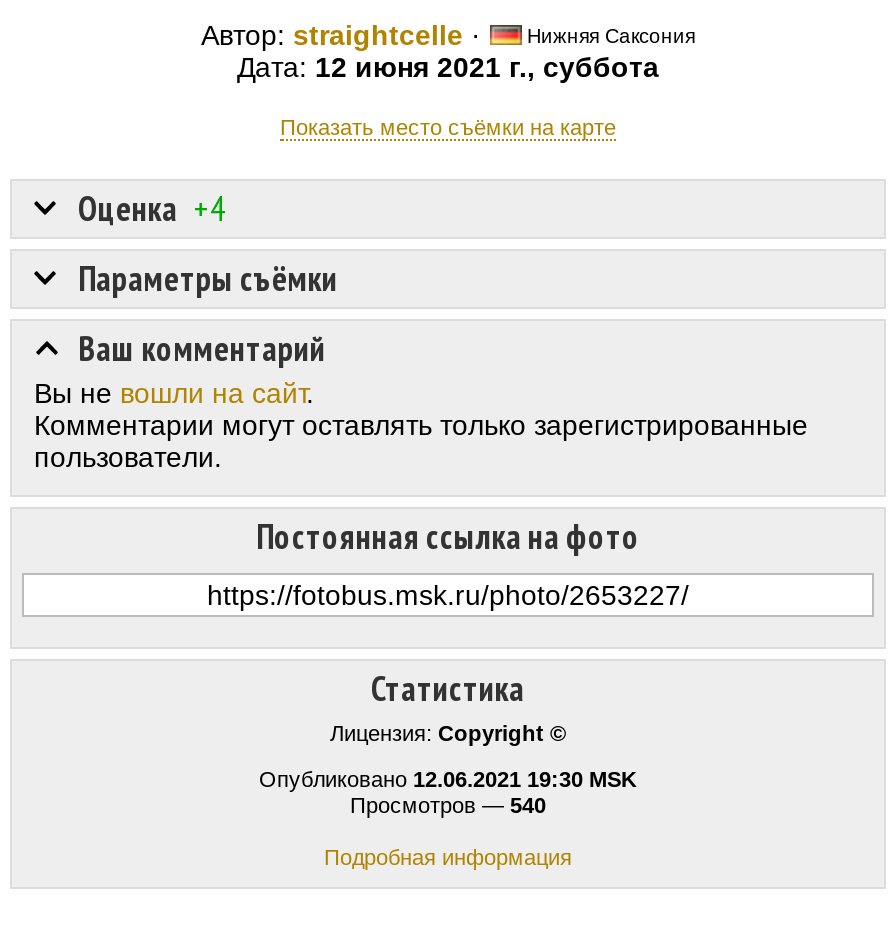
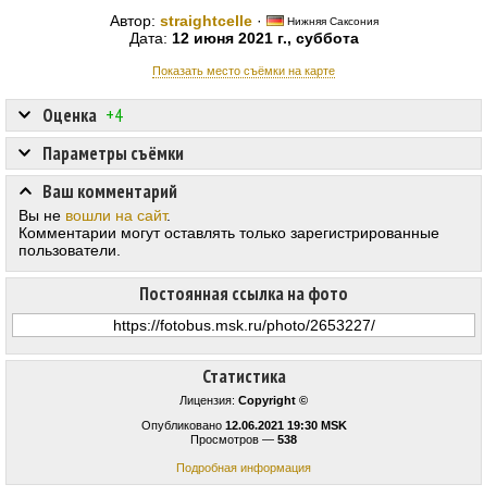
[350,793,546,817] Просмотров — 540 -> [190,433,297,446] Просмотров — 538

